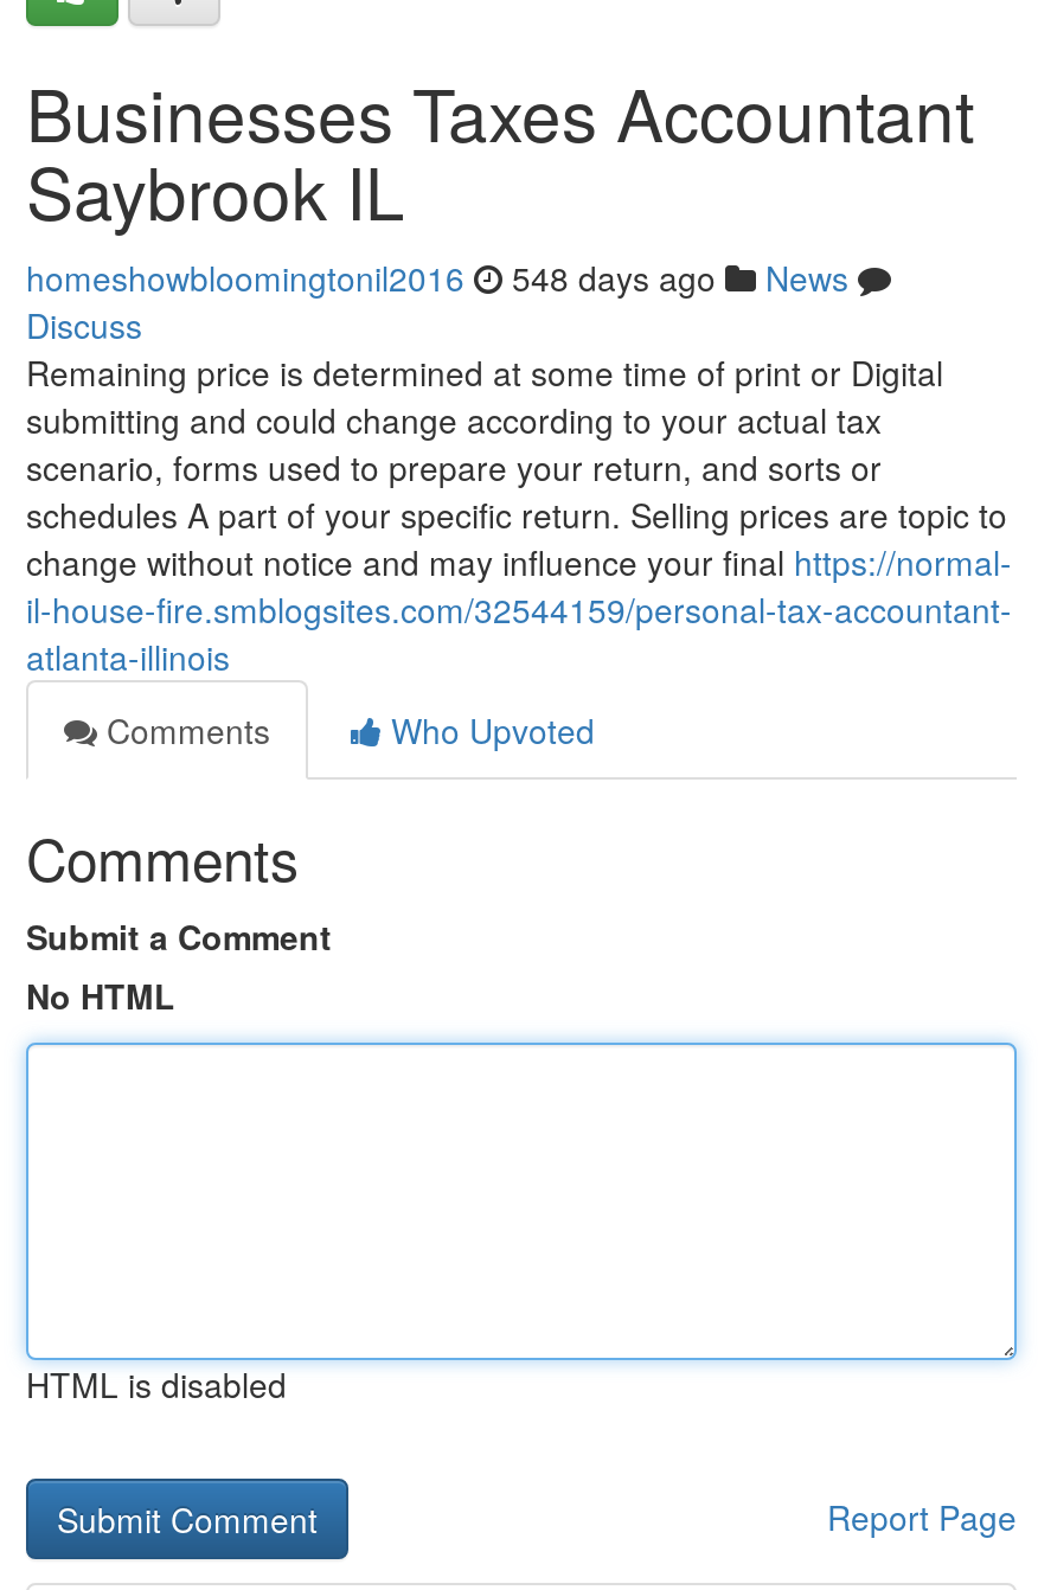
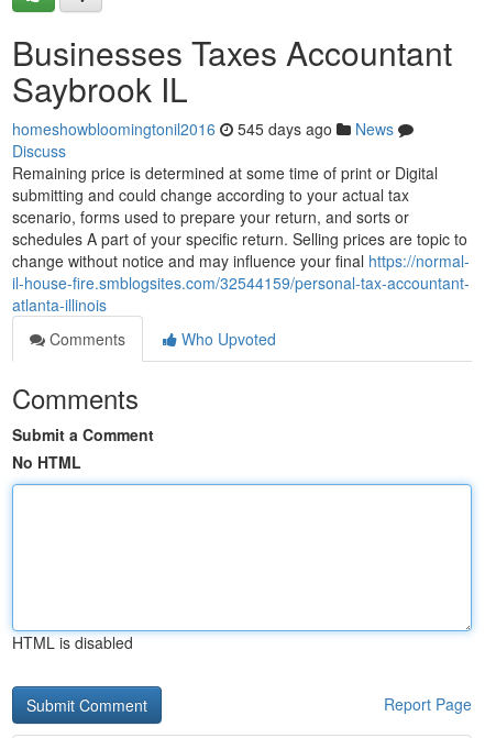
[26,254,848,301] homeshowbloomingtonil2016 548 days ago News -> [12,118,394,140] homeshowbloomingtonil2016 545 days ago News

